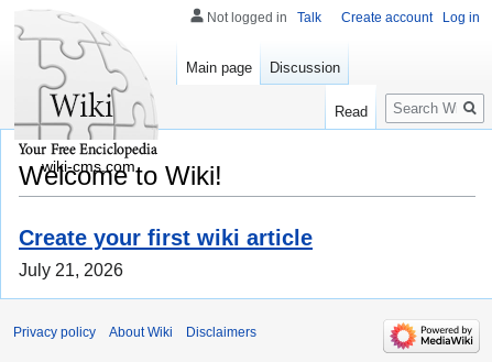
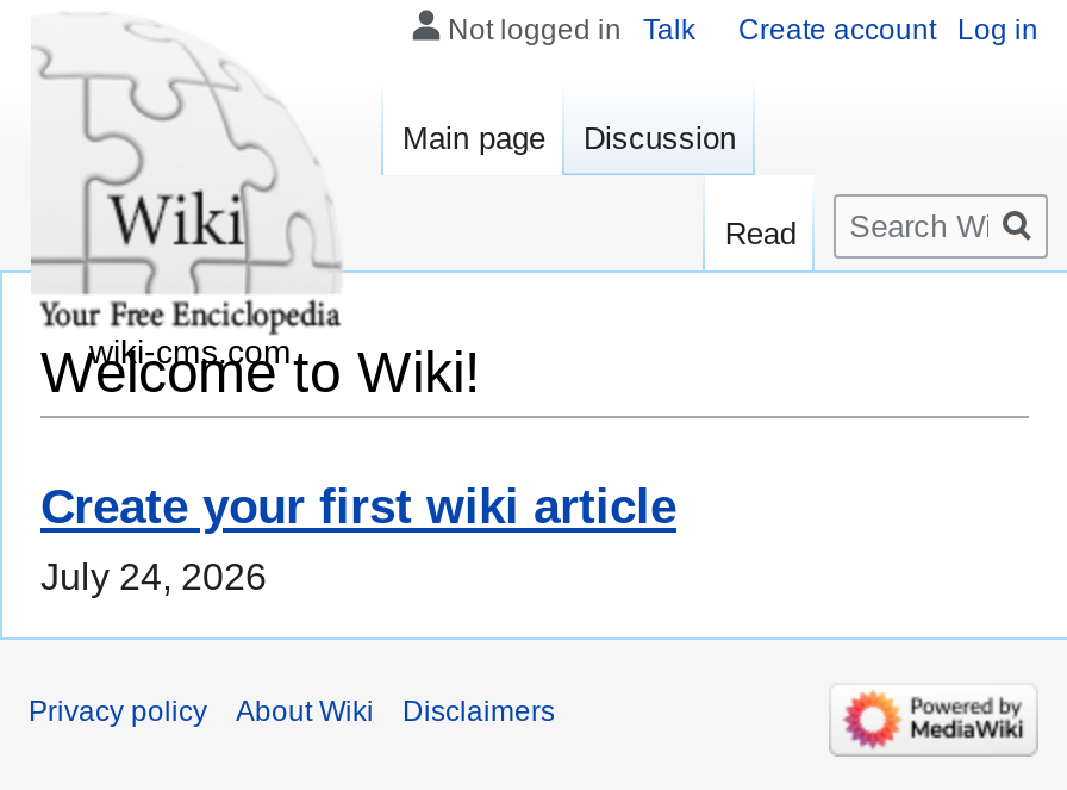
[19,261,123,280] July 21, 2026 -> [40,557,267,598] July 24, 2026

